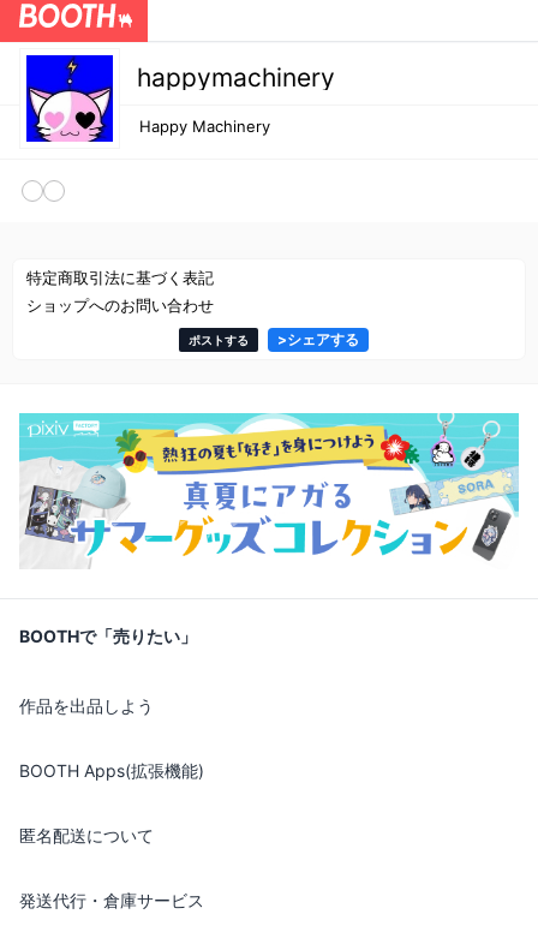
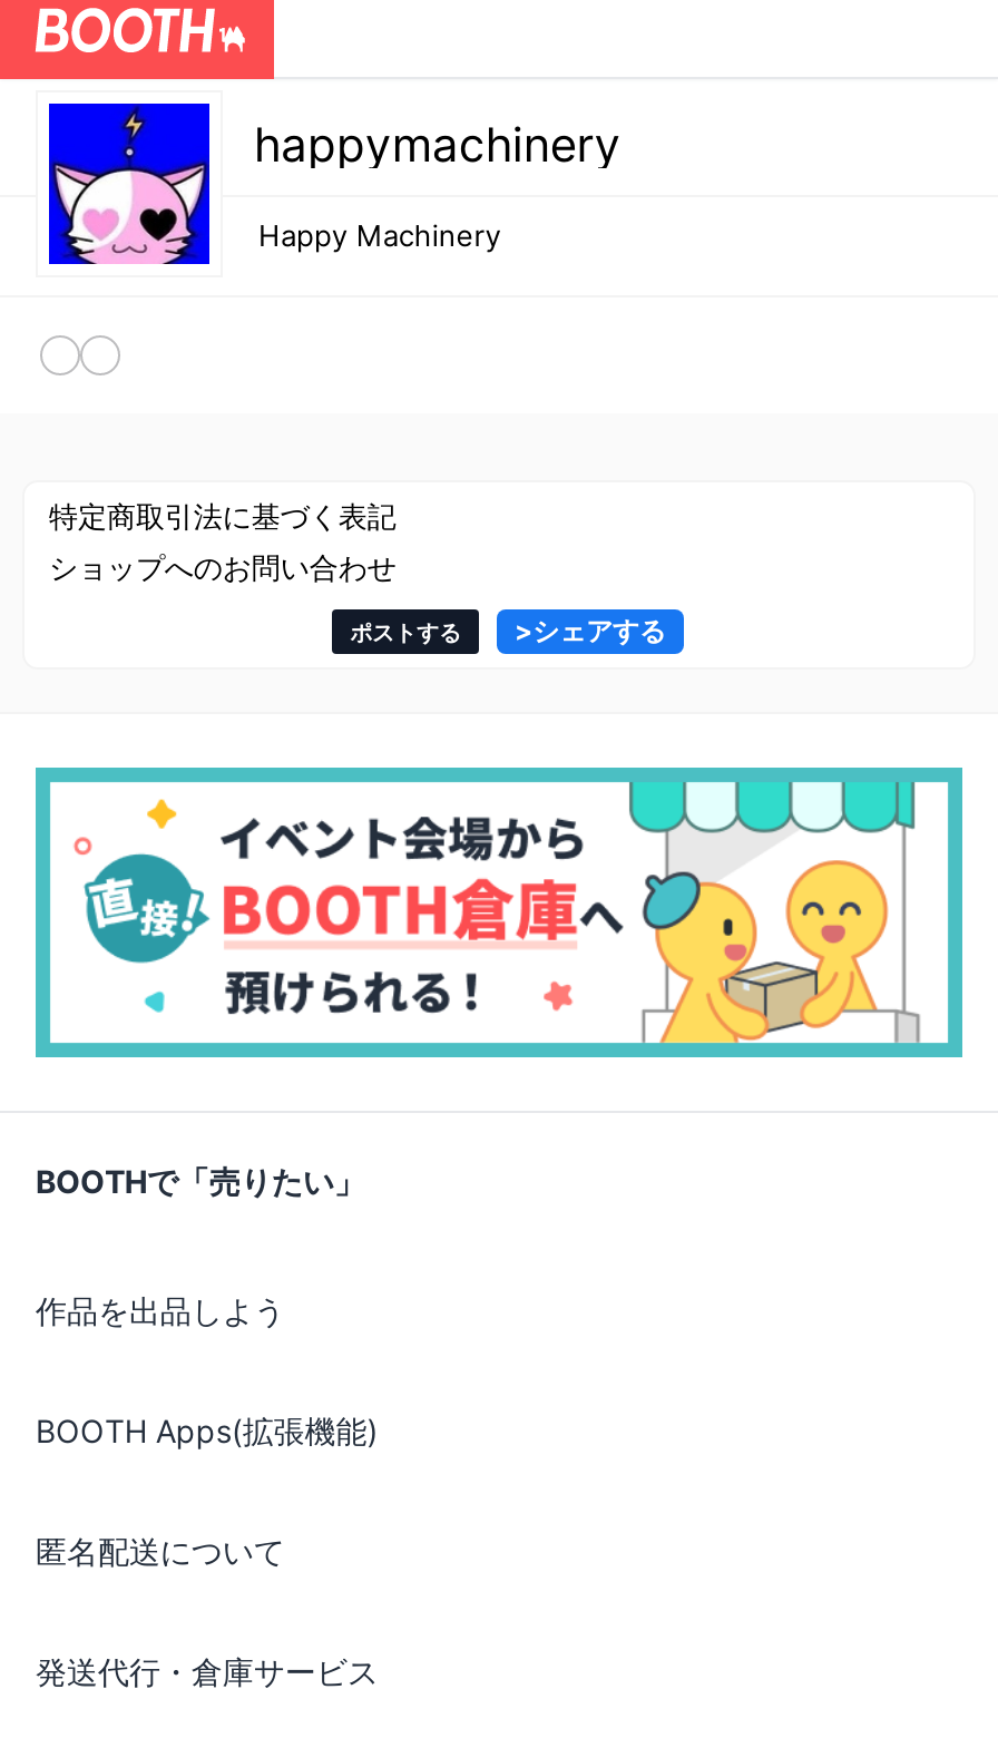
[19,413,519,569] [image] -> [33,768,965,1060] [image]

